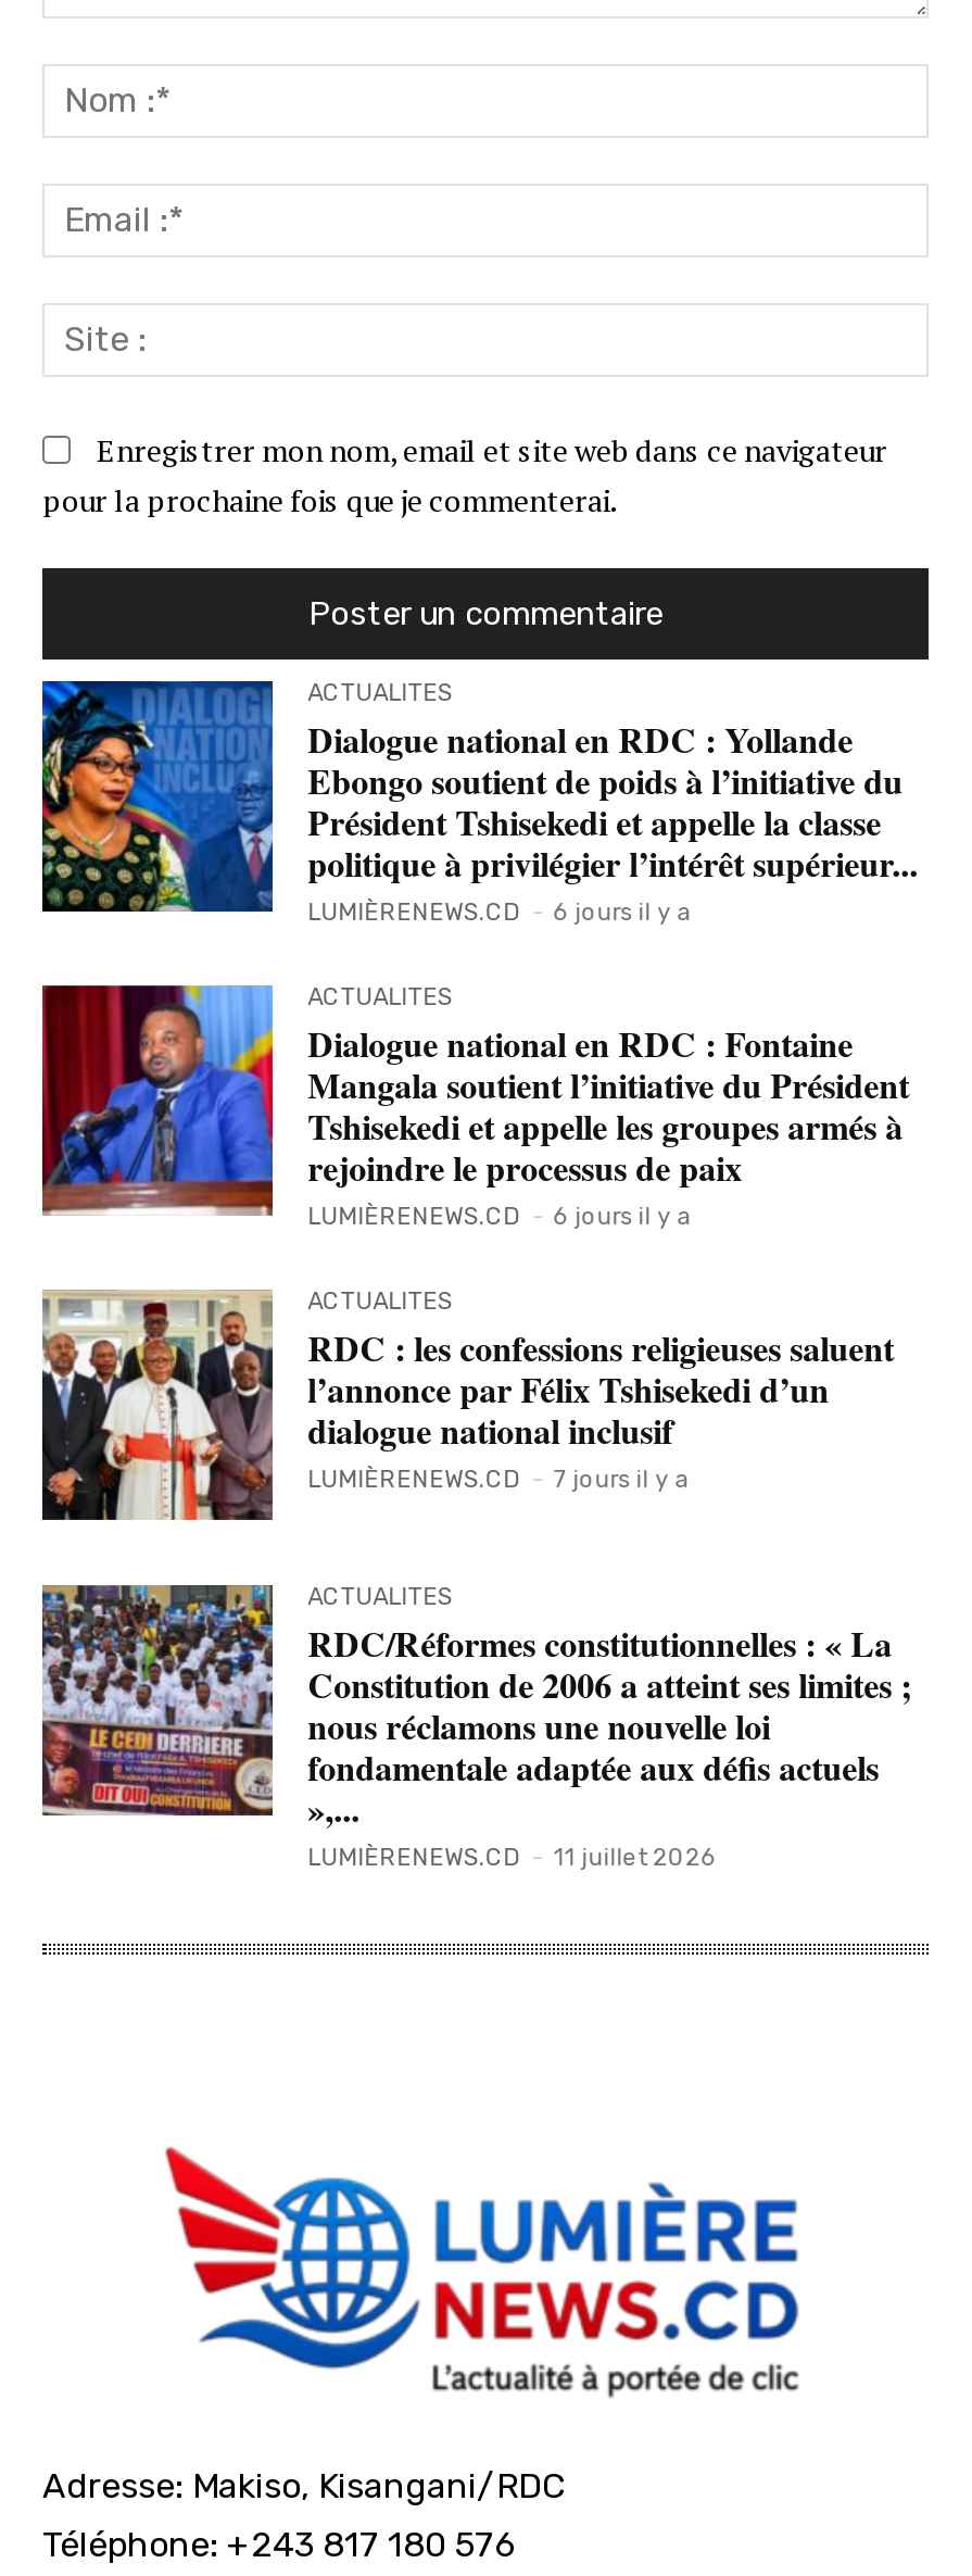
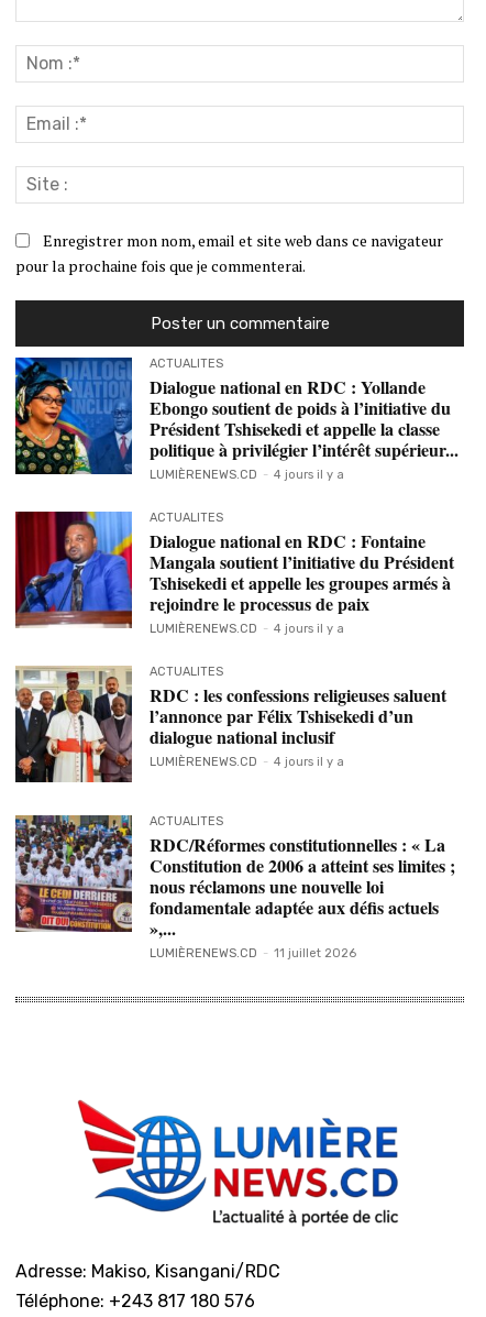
[308,899,692,927] LUMIÈRENEWS.CD - 6 jours il y a -> [150,468,344,482] LUMIÈRENEWS.CD - 4 jours il y a
[308,1203,692,1232] LUMIÈRENEWS.CD - 6 jours il y a -> [150,622,344,636] LUMIÈRENEWS.CD - 4 jours il y a
[308,1466,690,1495] LUMIÈRENEWS.CD - 7 jours il y a -> [150,755,344,769] LUMIÈRENEWS.CD - 4 jours il y a

